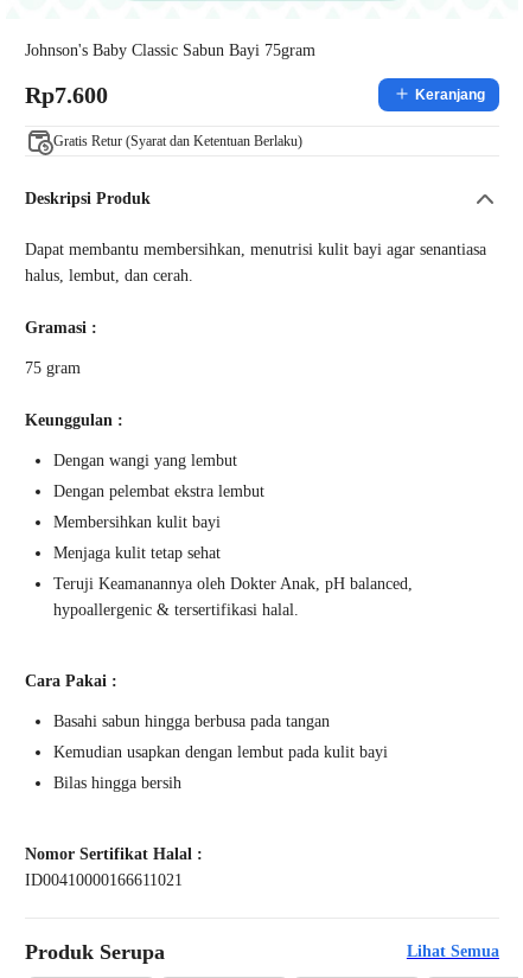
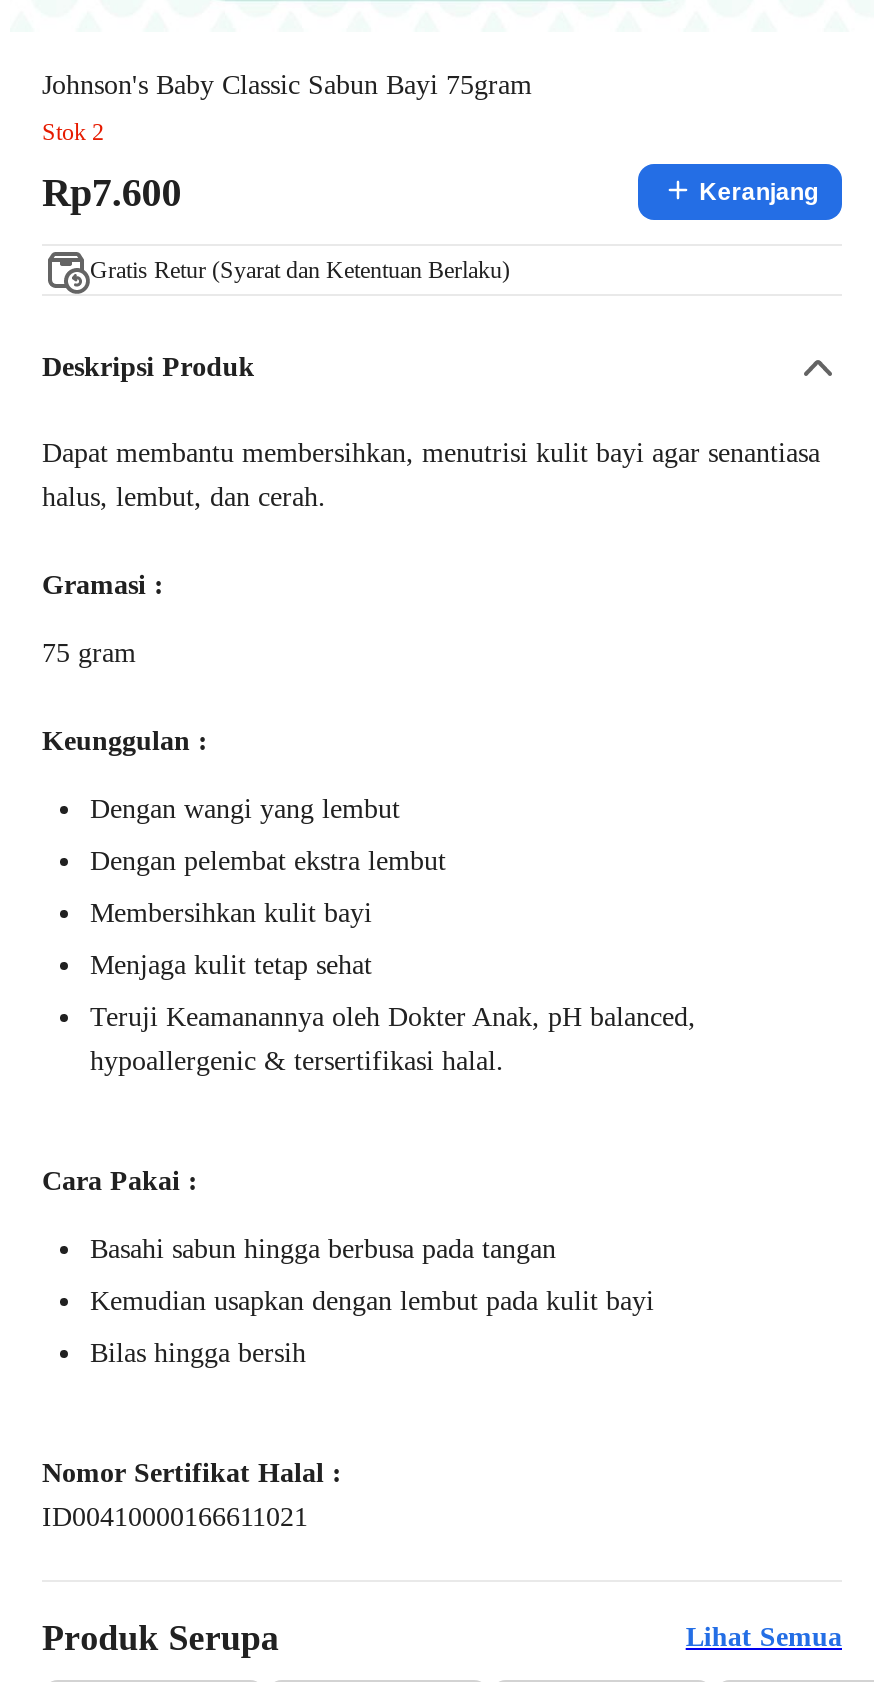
none -> [42,118,104,146] Stok 2

